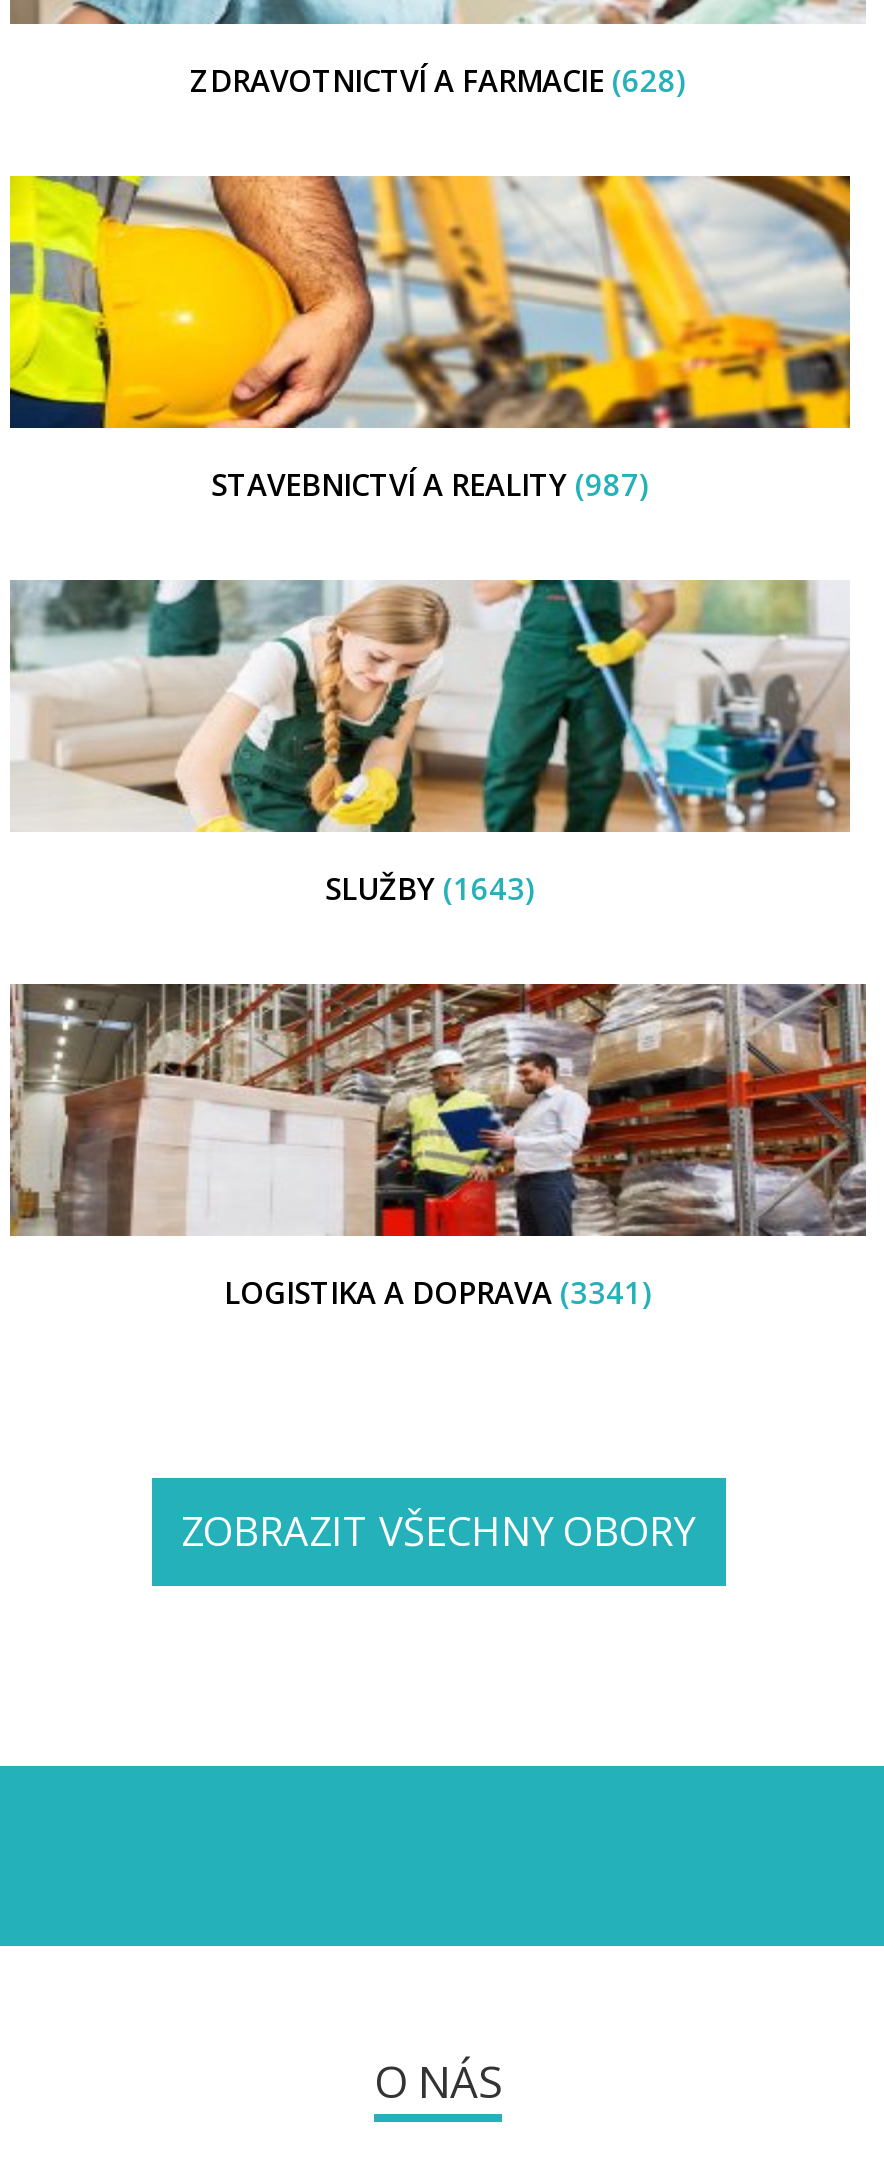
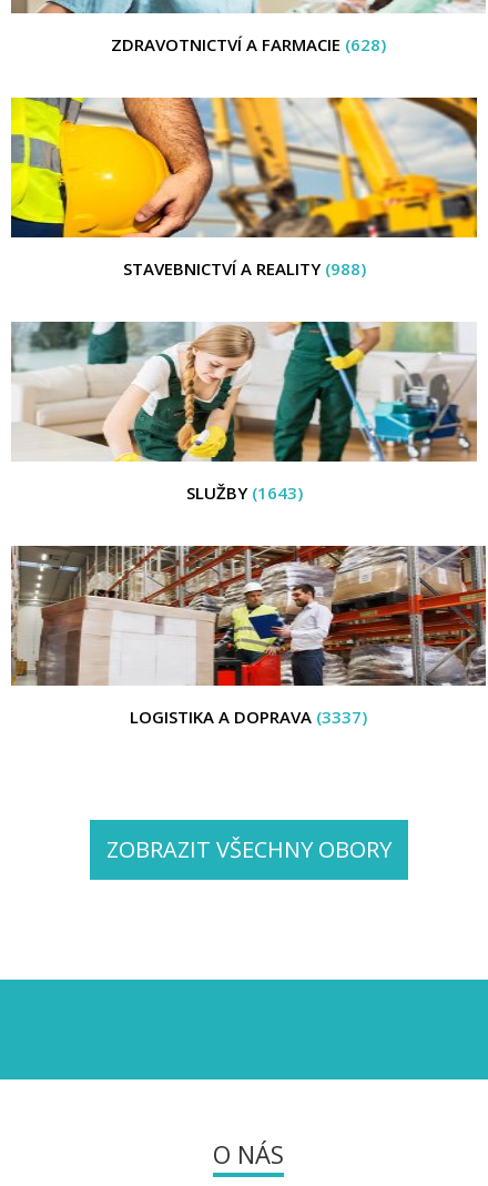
[211,464,649,504] STAVEBNICTVÍ A REALITY (987) -> [123,257,365,280] STAVEBNICTVÍ A REALITY (988)
[224,1272,652,1312] LOGISTIKA A DOPRAVA (3341) -> [130,706,367,728] LOGISTIKA A DOPRAVA (3337)

